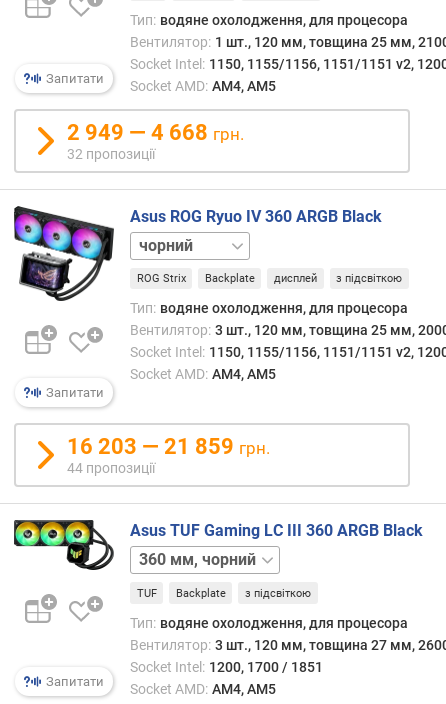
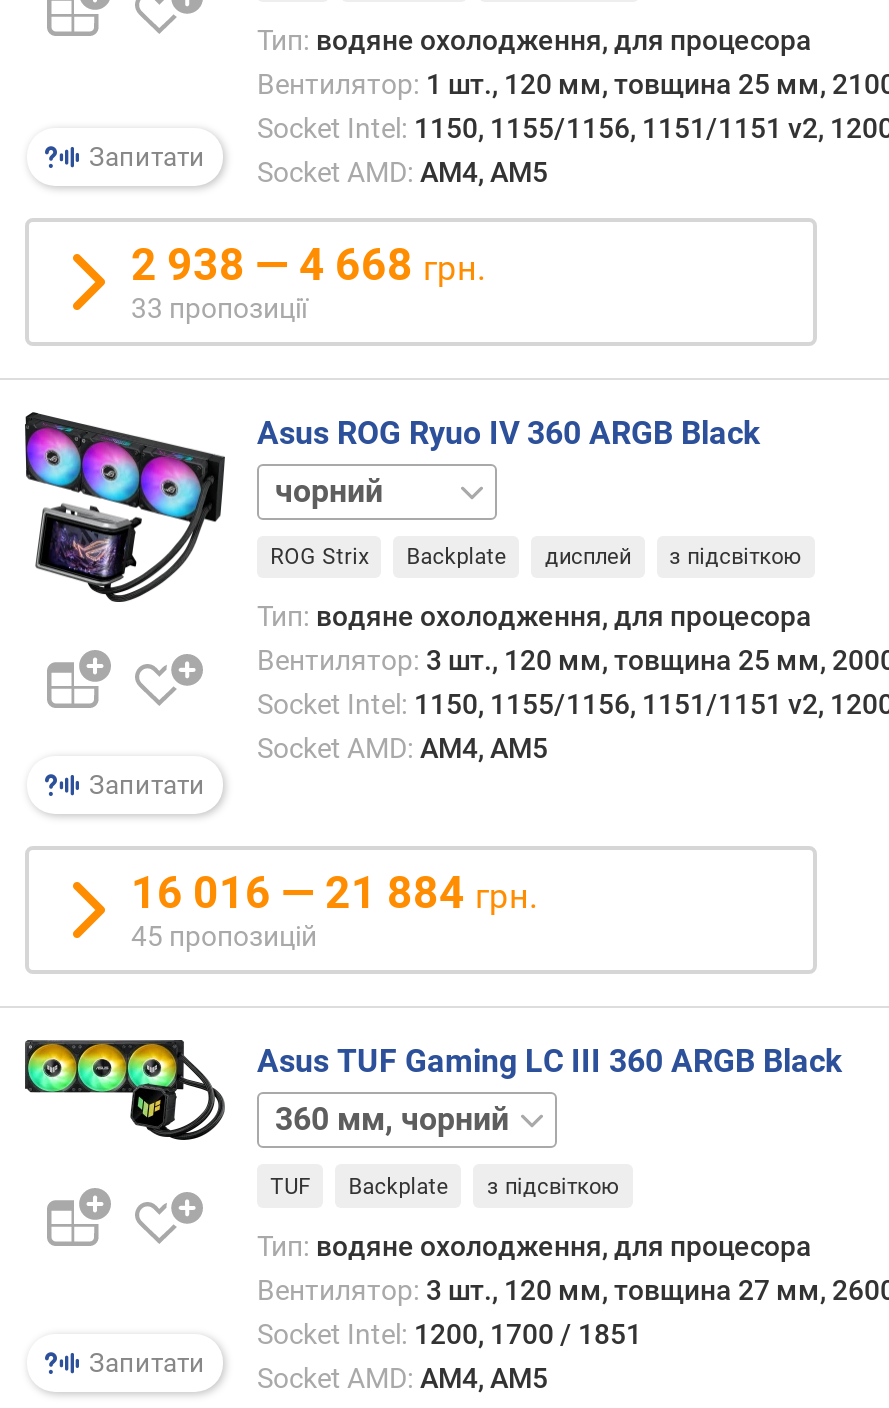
[67,120,244,145] 2 949 — 4 668 грн. -> [131,239,485,289] 2 938 — 4 668 грн.
[67,146,155,162] 32 пропозиції -> [131,291,307,323] 33 пропозиції
[67,434,270,476] 16 203 — 21 859 грн. | 44 пропозиції -> [131,868,537,952] 16 016 — 21 884 грн. | 45 пропозицій

